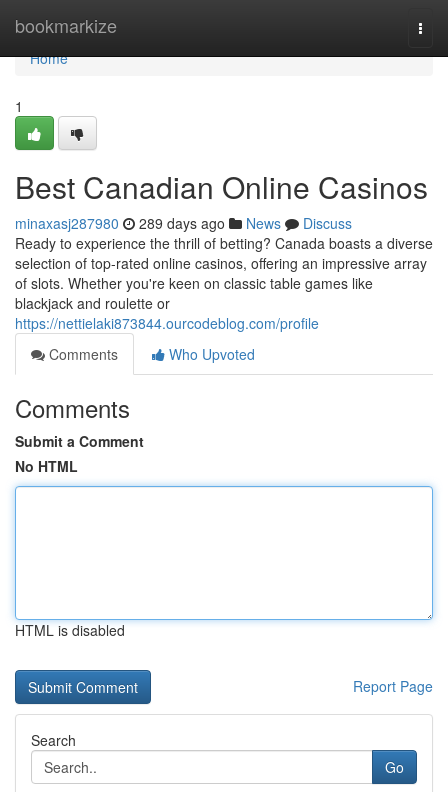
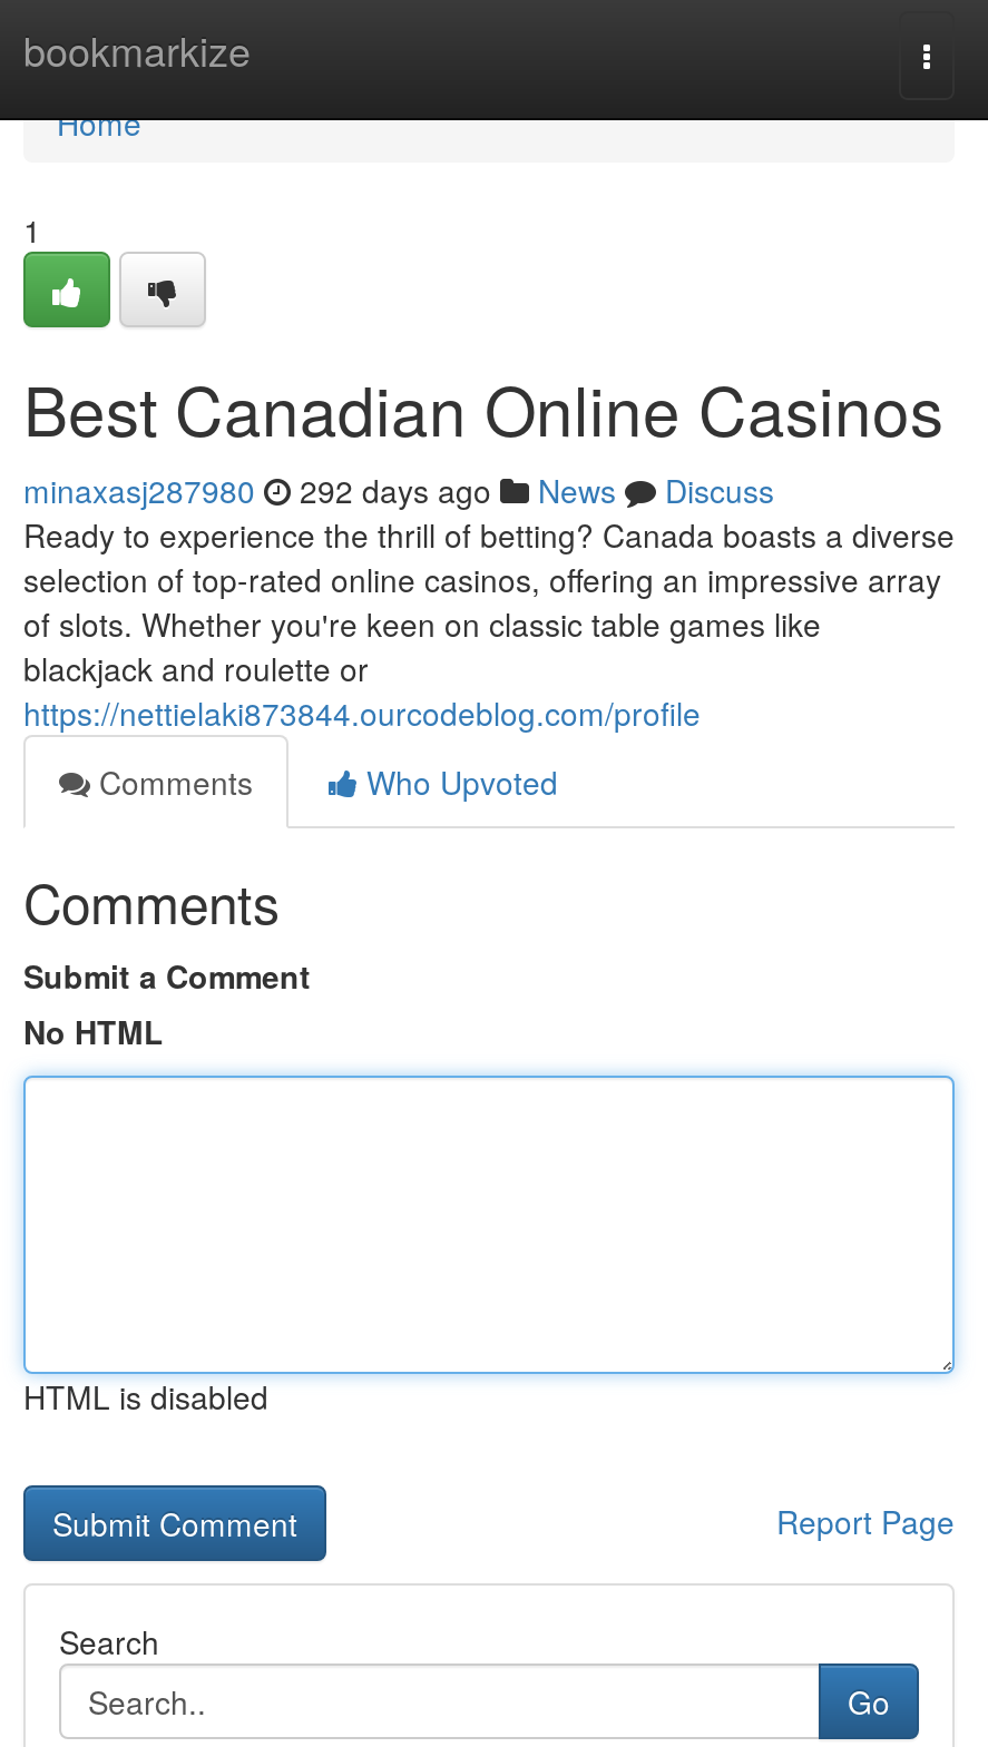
[15,213,352,233] minaxasj287980 289 days ago News Discuss -> [23,468,774,512] minaxasj287980 292 days ago News Discuss

